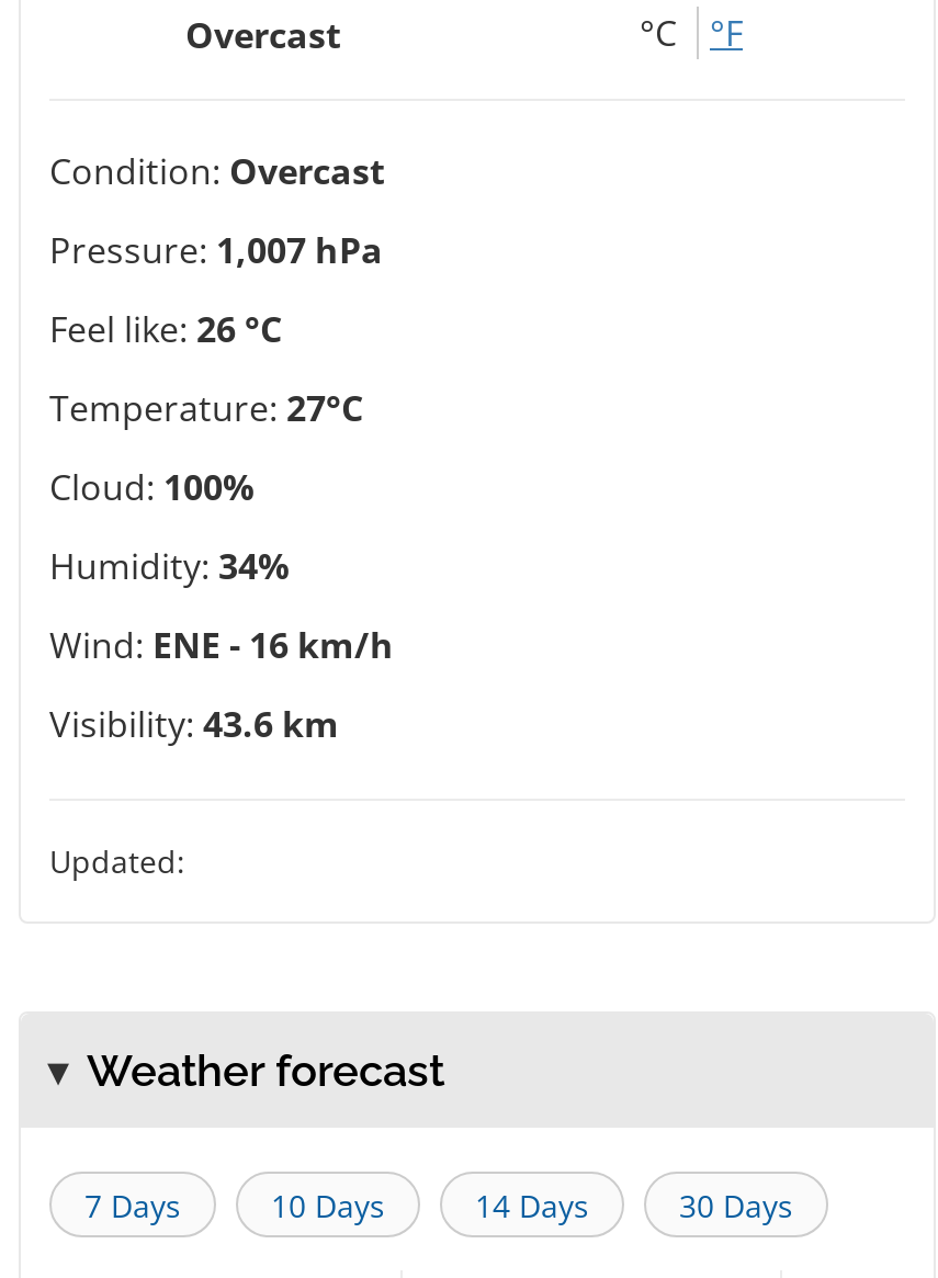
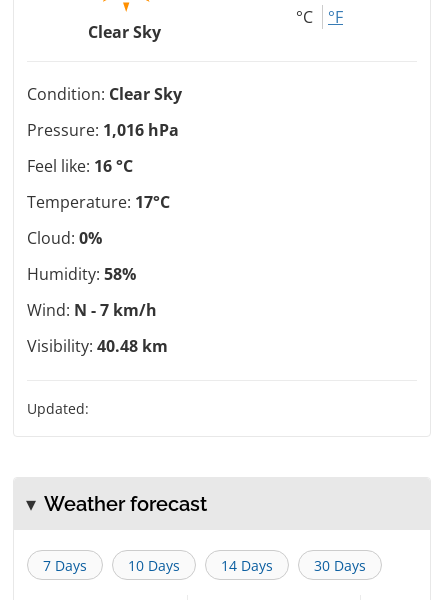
[185,12,341,60] Overcast -> [88,21,161,43] Clear Sky
[49,148,385,196] Condition: Overcast -> [27,83,182,105] Condition: Clear Sky
[49,227,383,275] Pressure: 1,007 hPa -> [27,119,179,141] Pressure: 1,016 hPa
[49,306,282,354] Feel like: 26 °C -> [27,155,133,177] Feel like: 16 °C
[49,385,363,433] Temperature: 27°C -> [27,191,170,213] Temperature: 17°C
[49,464,253,512] Cloud: 100% -> [27,227,102,249] Cloud: 0%
[49,543,289,591] Humidity: 34% -> [27,263,136,285] Humidity: 58%
[49,622,394,670] Wind: ENE - 16 km/h -> [27,299,157,321] Wind: N - 7 km/h
[49,701,339,749] Visibility: 43.6 km -> [27,335,168,357] Visibility: 40.48 km

